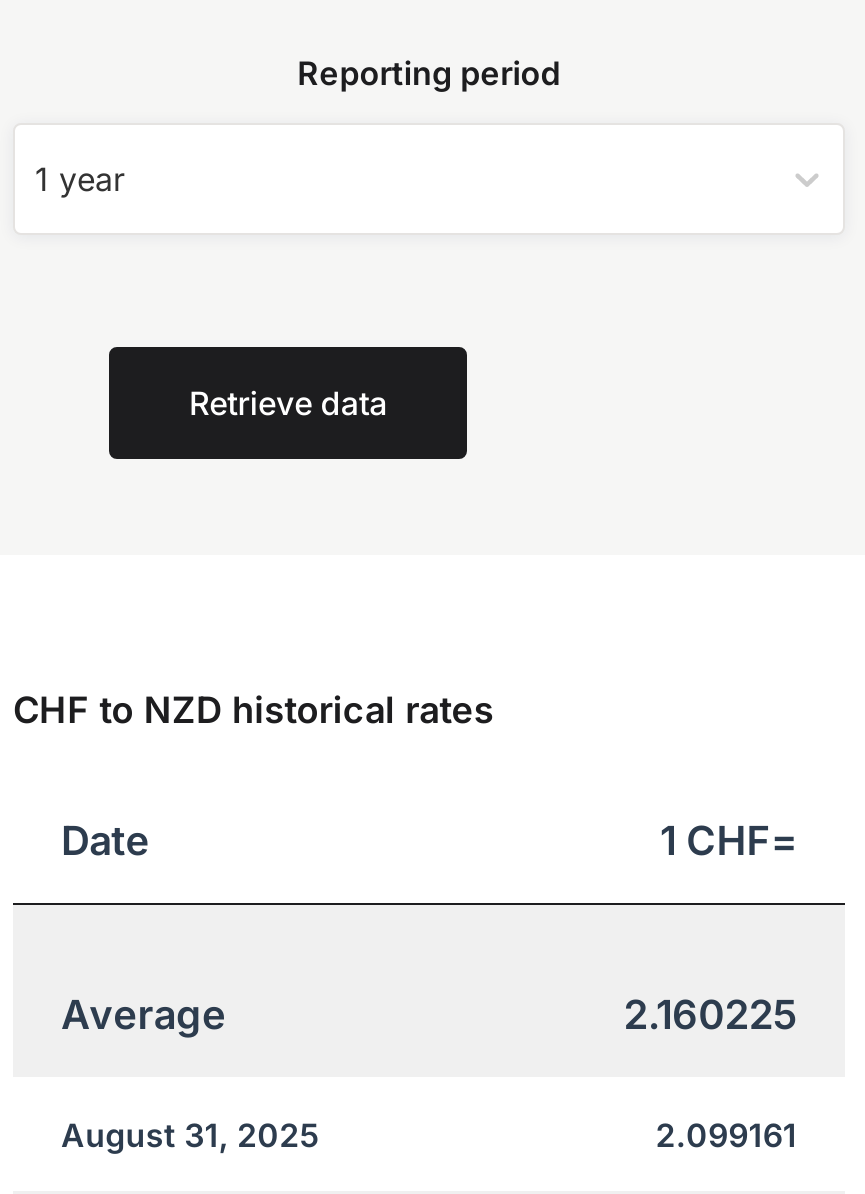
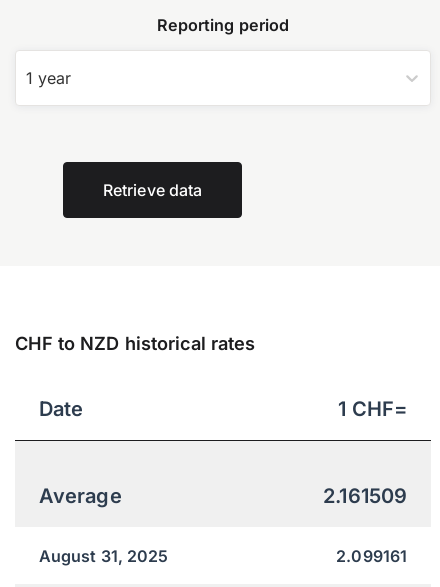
[624,991,797,1039] 2.160225 -> [323,484,407,508] 2.161509

